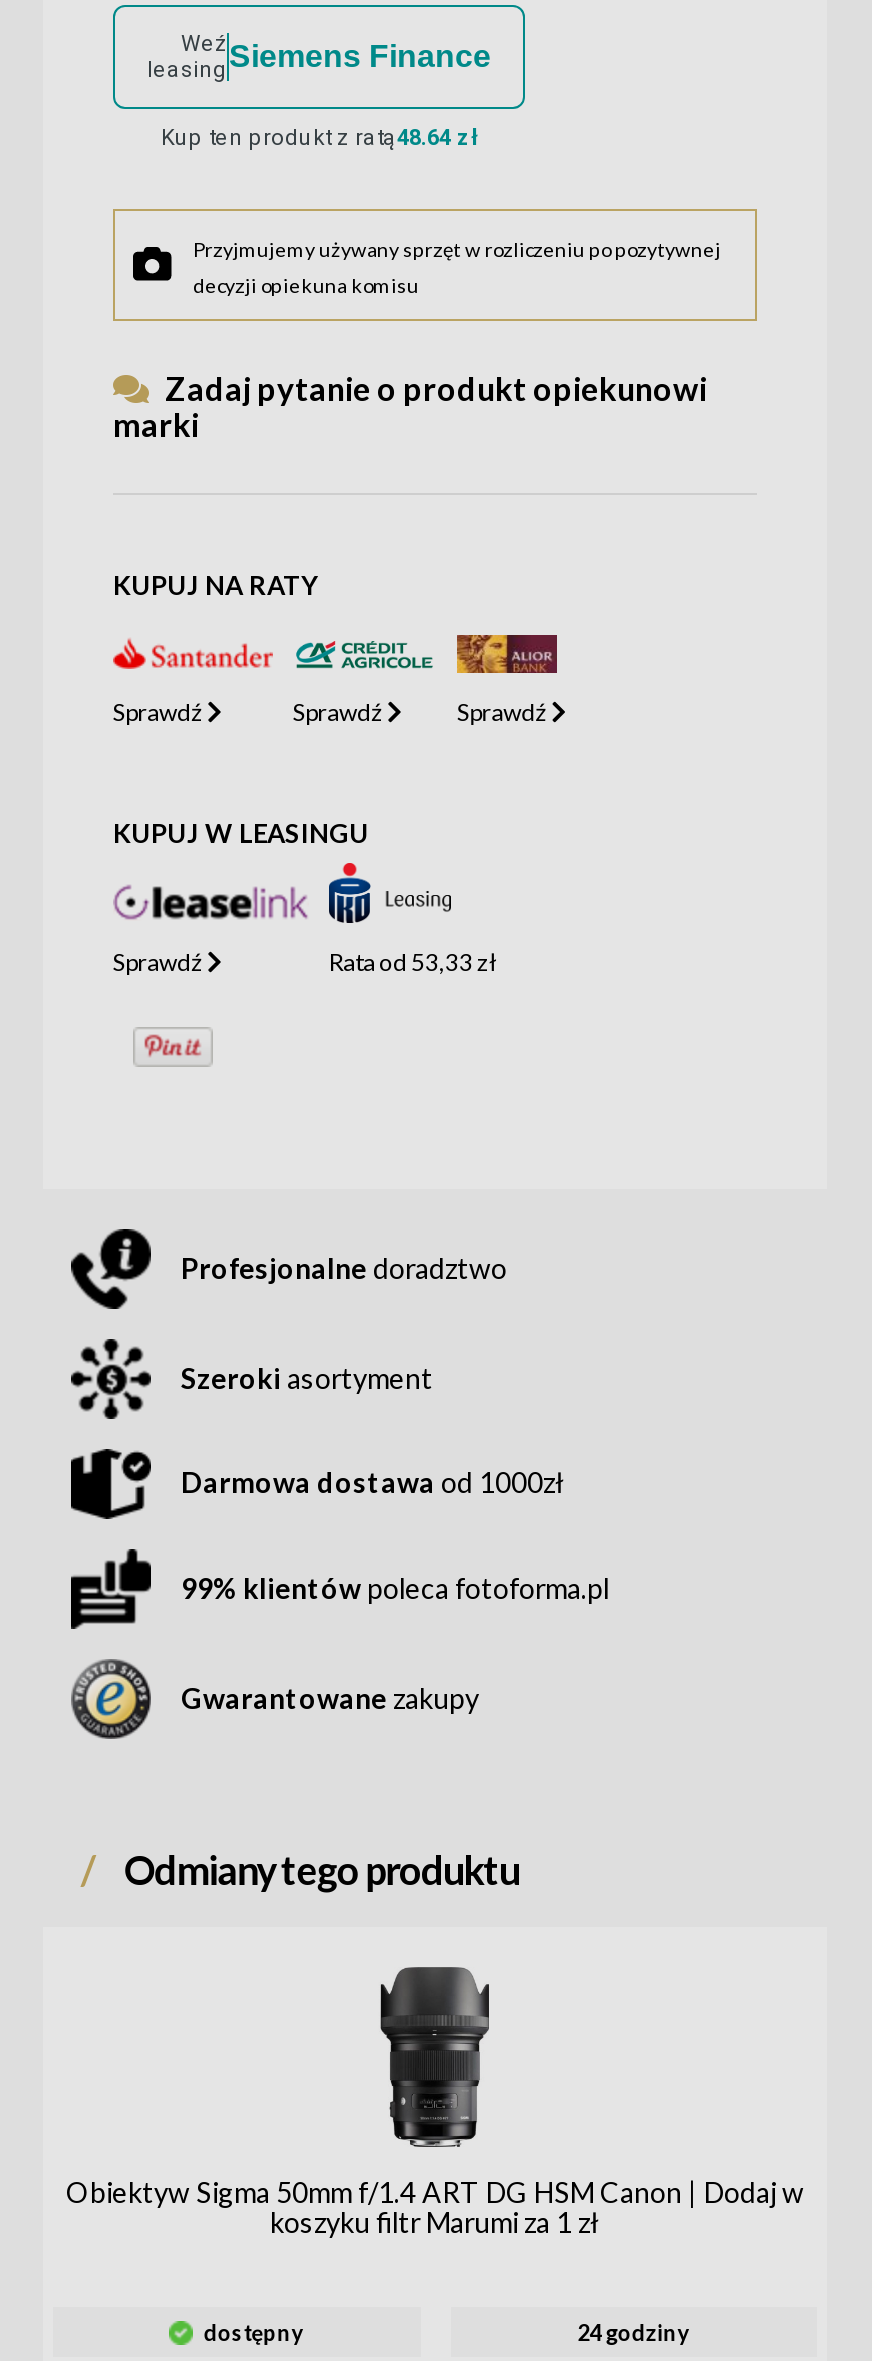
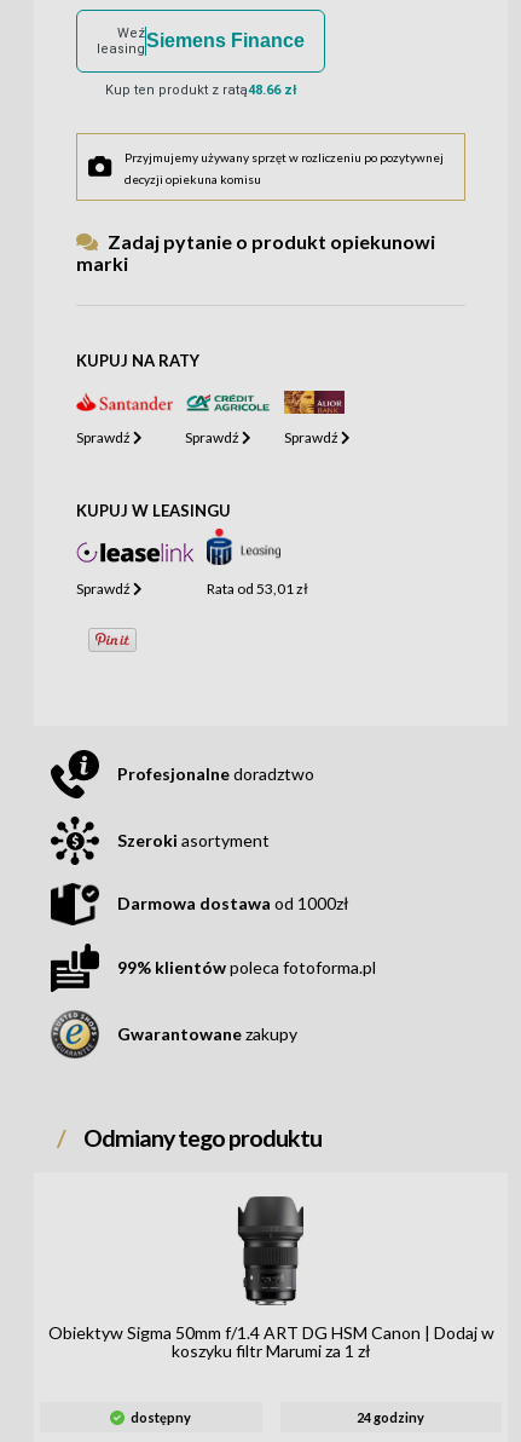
[161,124,477,150] Kup ten produkt z ratą48.64 zł -> [105,82,296,98] Kup ten produkt z ratą48.66 zł
[329,946,497,976] Rata od 53,33 zł -> [207,579,308,597] Rata od 53,01 zł

